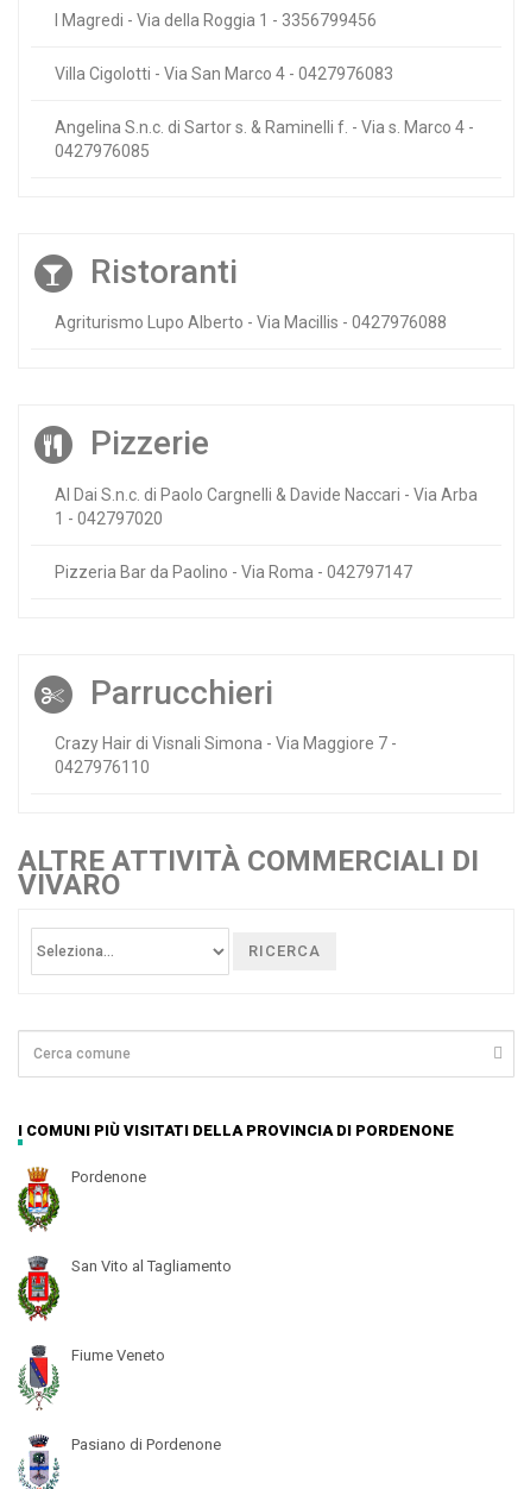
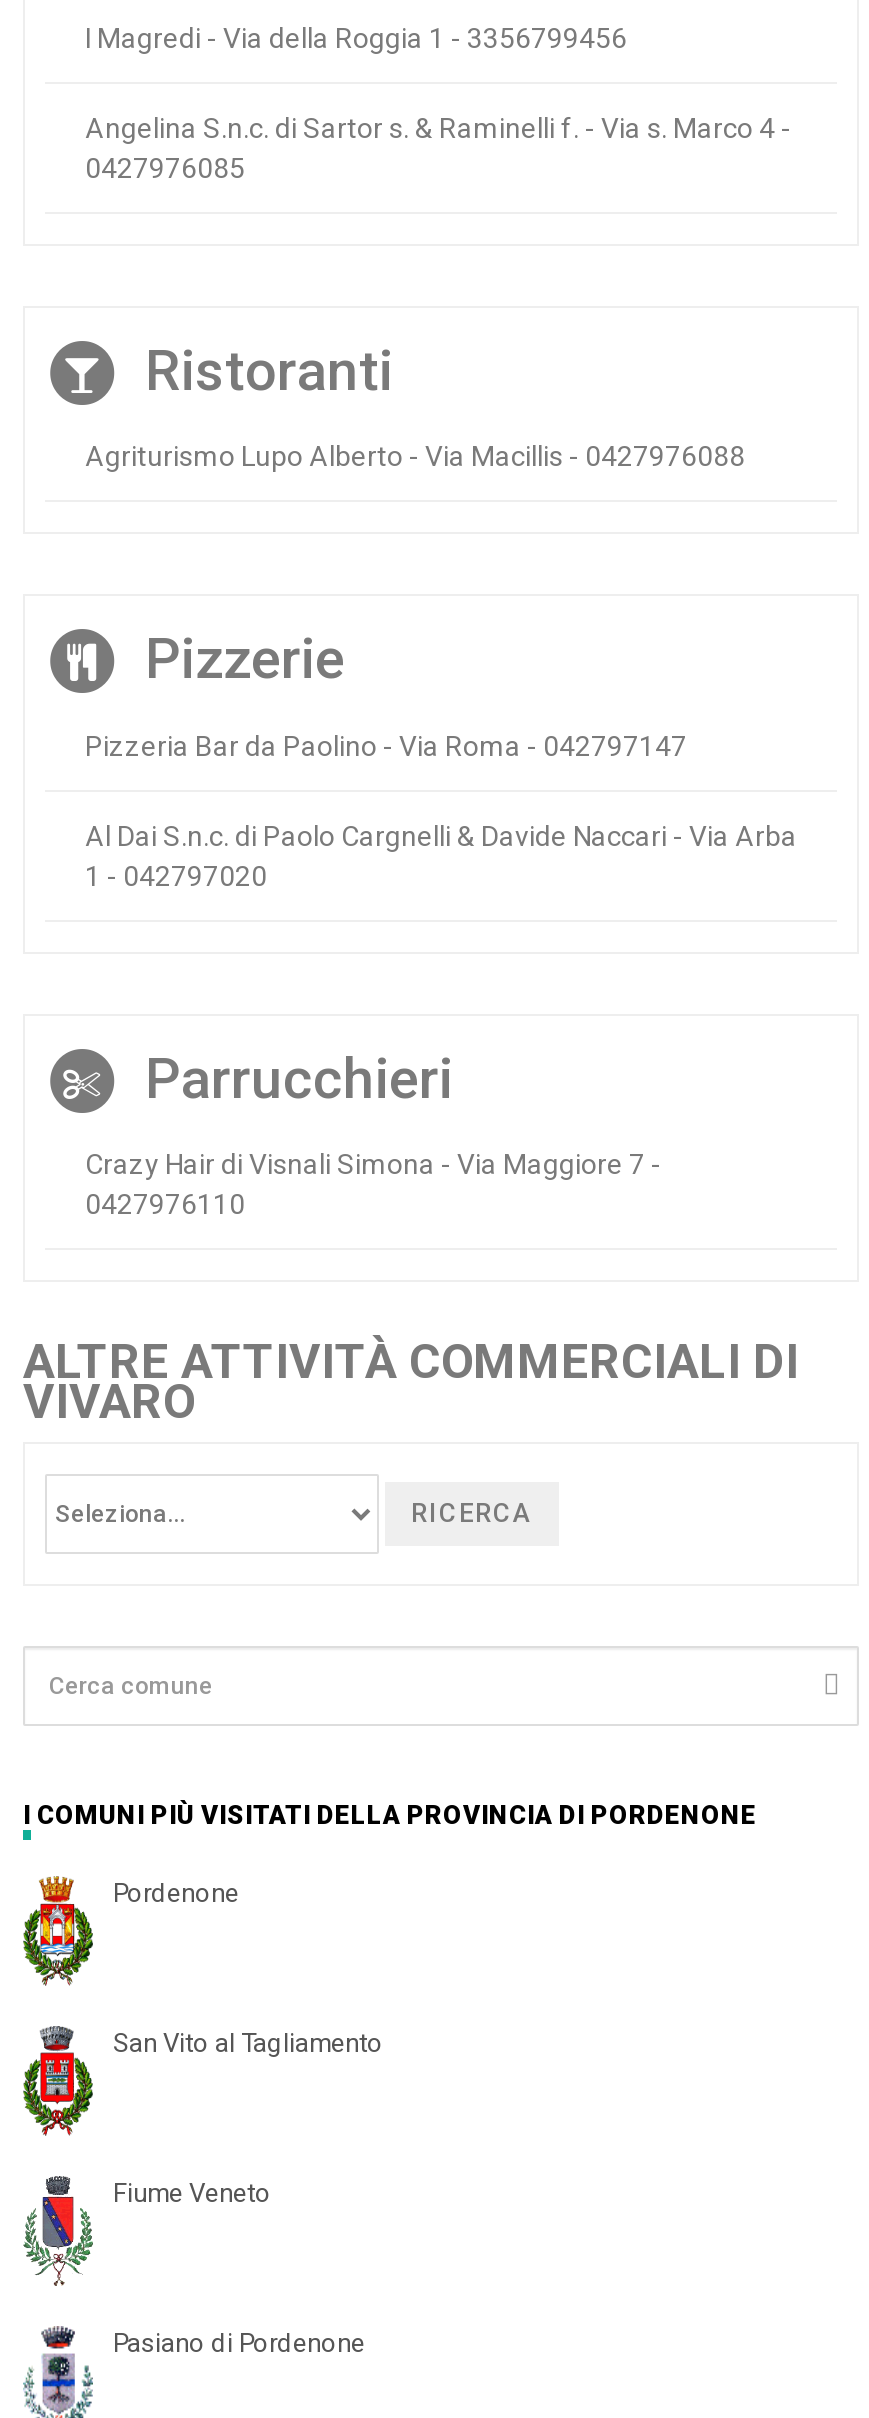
[55,64,393,83] Villa Cigolotti - Via San Marco 4 - 0427976083 -> none
moved [55,562,412,581] -> [85,729,687,761]: Pizzeria Bar da Paolino - Via Roma - 042797147

